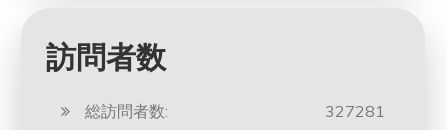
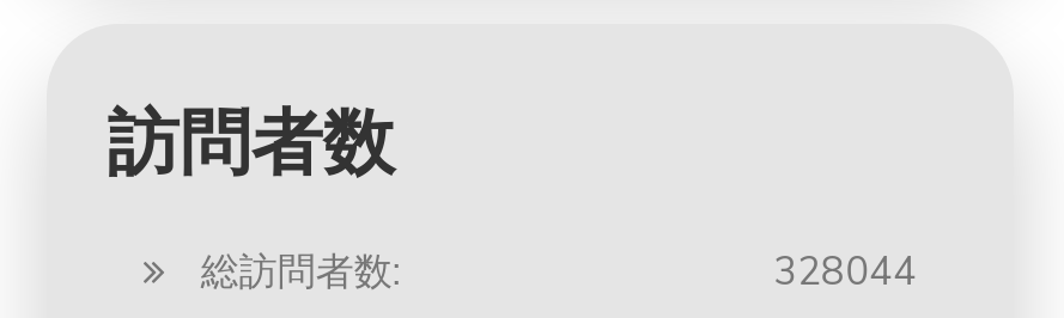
[325,101,385,121] 327281 -> [773,247,917,295] 328044

